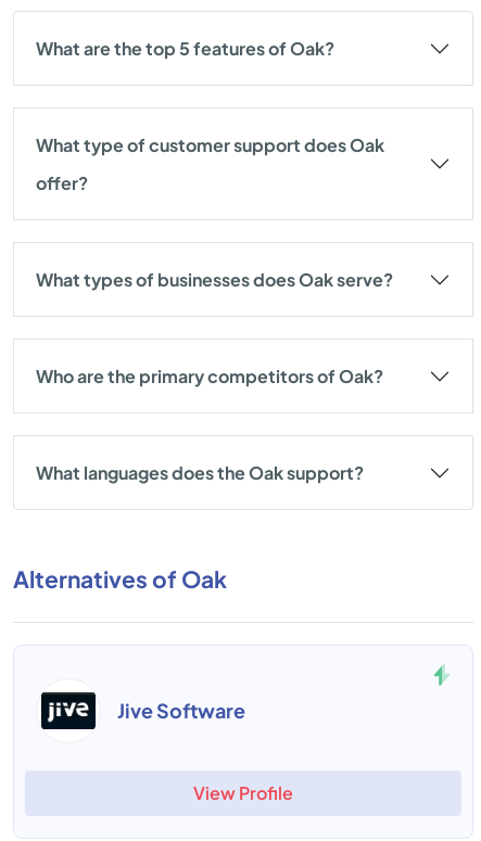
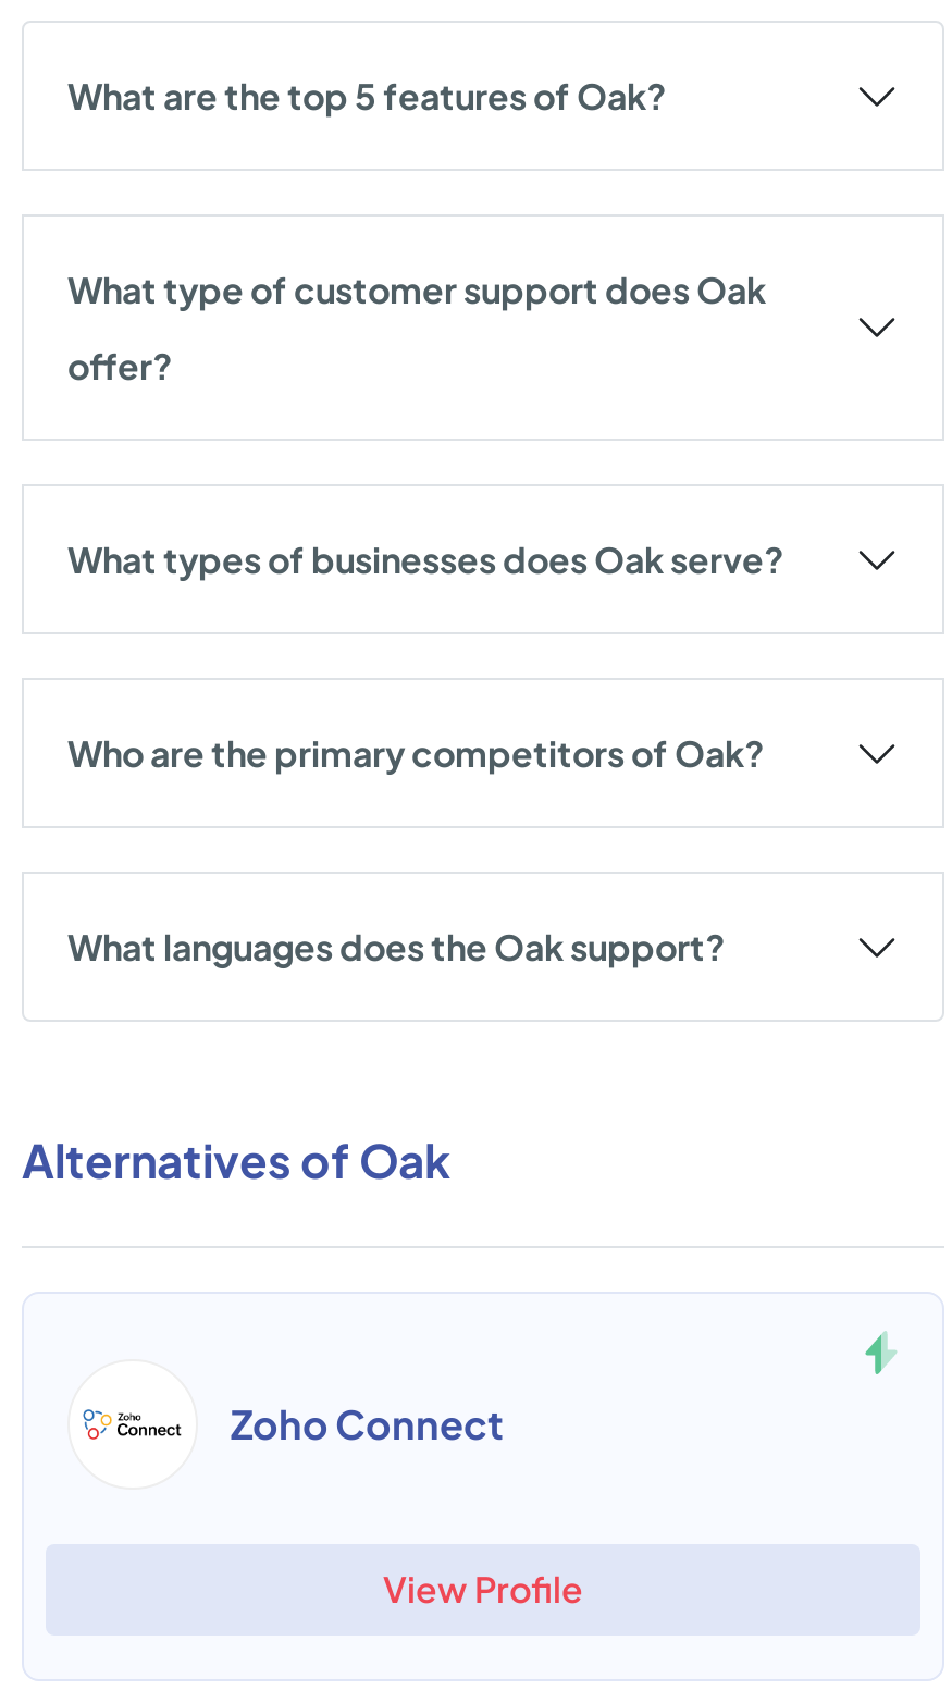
[40,691,245,730] [image] | Jive Software -> [76,1387,503,1464] [image] | Zoho Connect

